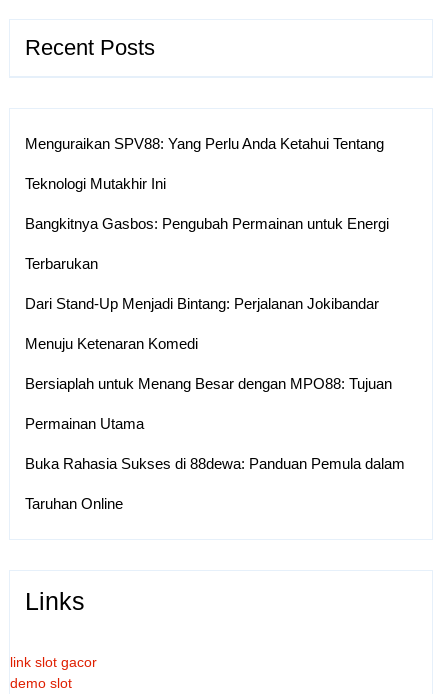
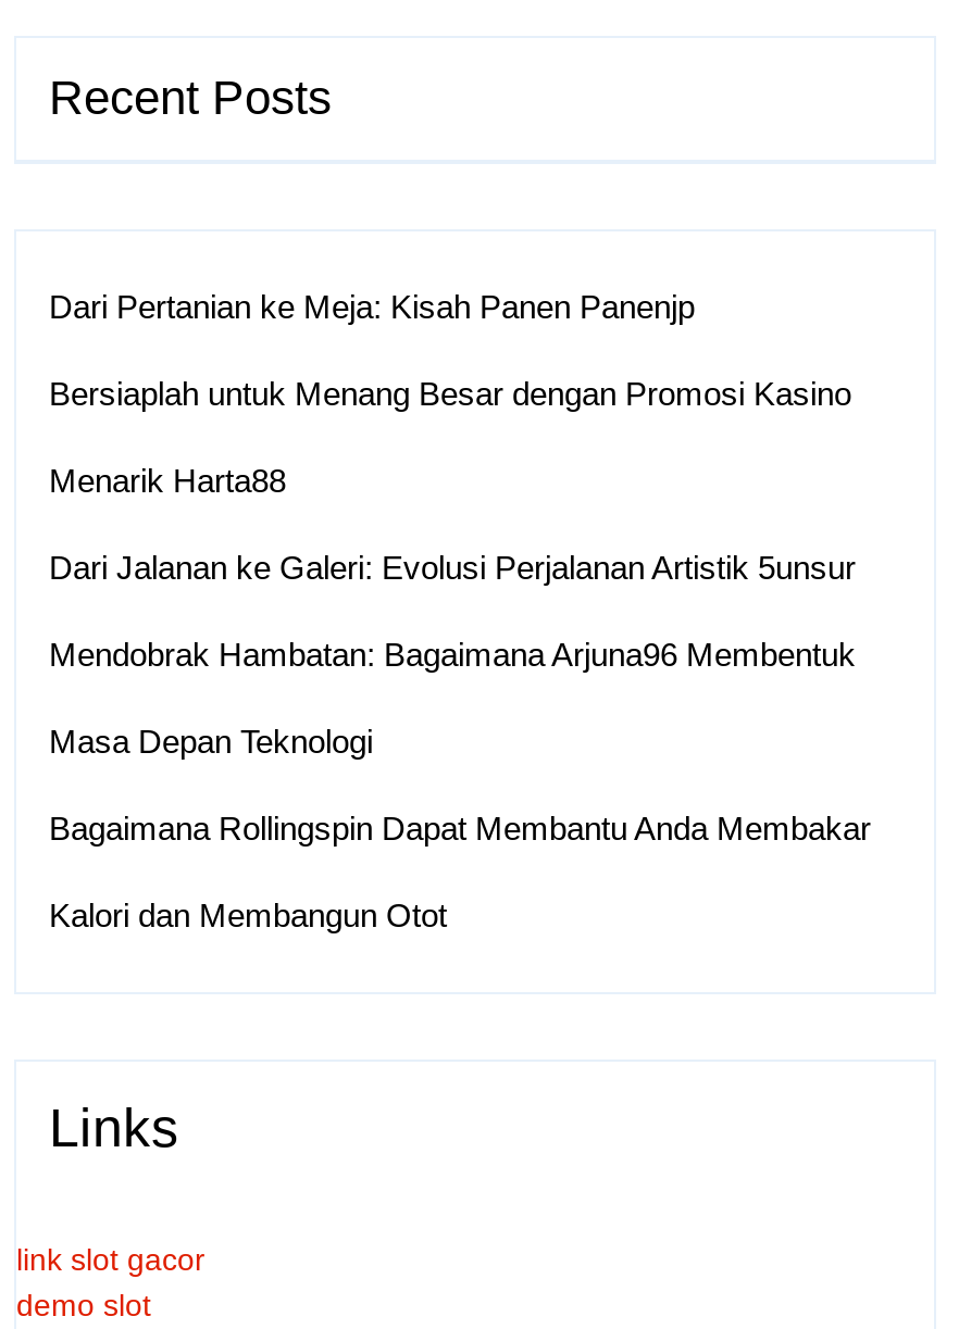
[25,135,405,512] Menguraikan SPV88: Yang Perlu Anda Ketahui Tentang | Teknologi Mutakhir Ini | Bangkitnya Gasbos: Pengubah Permainan untuk Energi | Terbarukan | Dari Stand-Up Menjadi Bintang: Perjalanan Jokibandar | Menuju Ketenaran Komedi | Bersiaplah untuk Menang Besar dengan MPO88: Tujuan | Permainan Utama | Buka Rahasia Sukses di 88dewa: Panduan Pemula dalam | Taruhan Online -> [49,288,871,933] Dari Pertanian ke Meja: Kisah Panen Panenjp | Bersiaplah untuk Menang Besar dengan Promosi Kasino | Menarik Harta88 | Dari Jalanan ke Galeri: Evolusi Perjalanan Artistik 5unsur | Mendobrak Hambatan: Bagaimana Arjuna96 Membentuk | Masa Depan Teknologi | Bagaimana Rollingspin Dapat Membantu Anda Membakar | Kalori dan Membangun Otot

